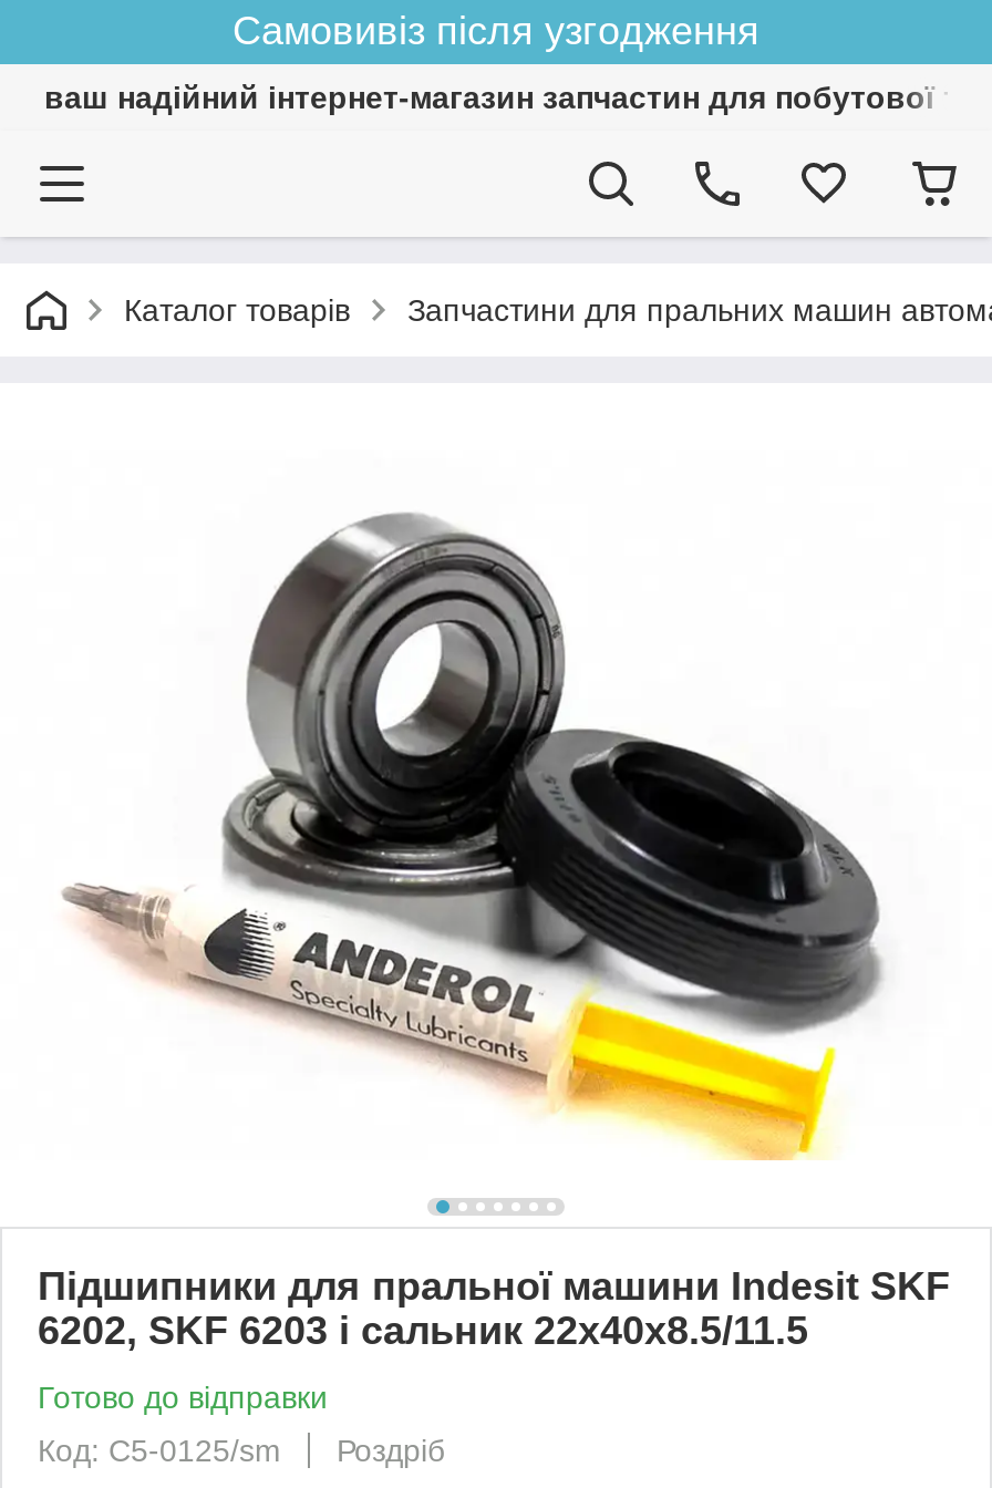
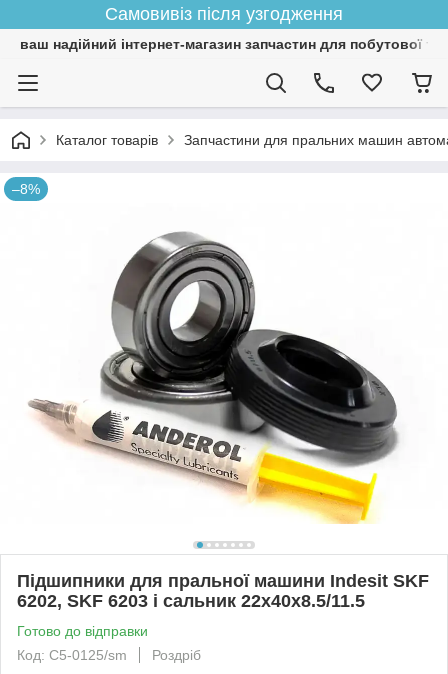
none -> [12,181,40,197] –8%

